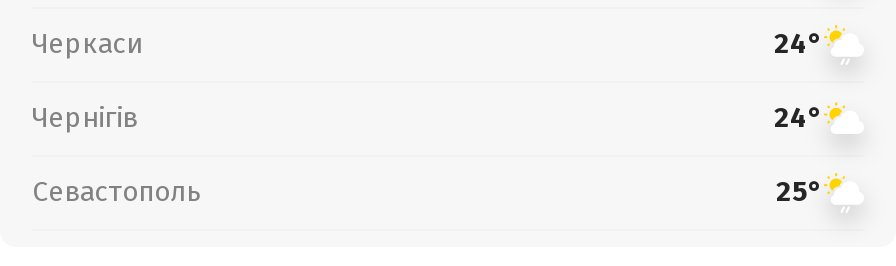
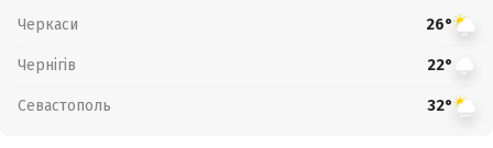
[774,27,824,61] 24° -> [426,15,453,34] 26°
[774,101,824,135] 24° -> [427,56,453,75] 22°
[776,175,824,209] 25° -> [427,96,453,115] 32°

